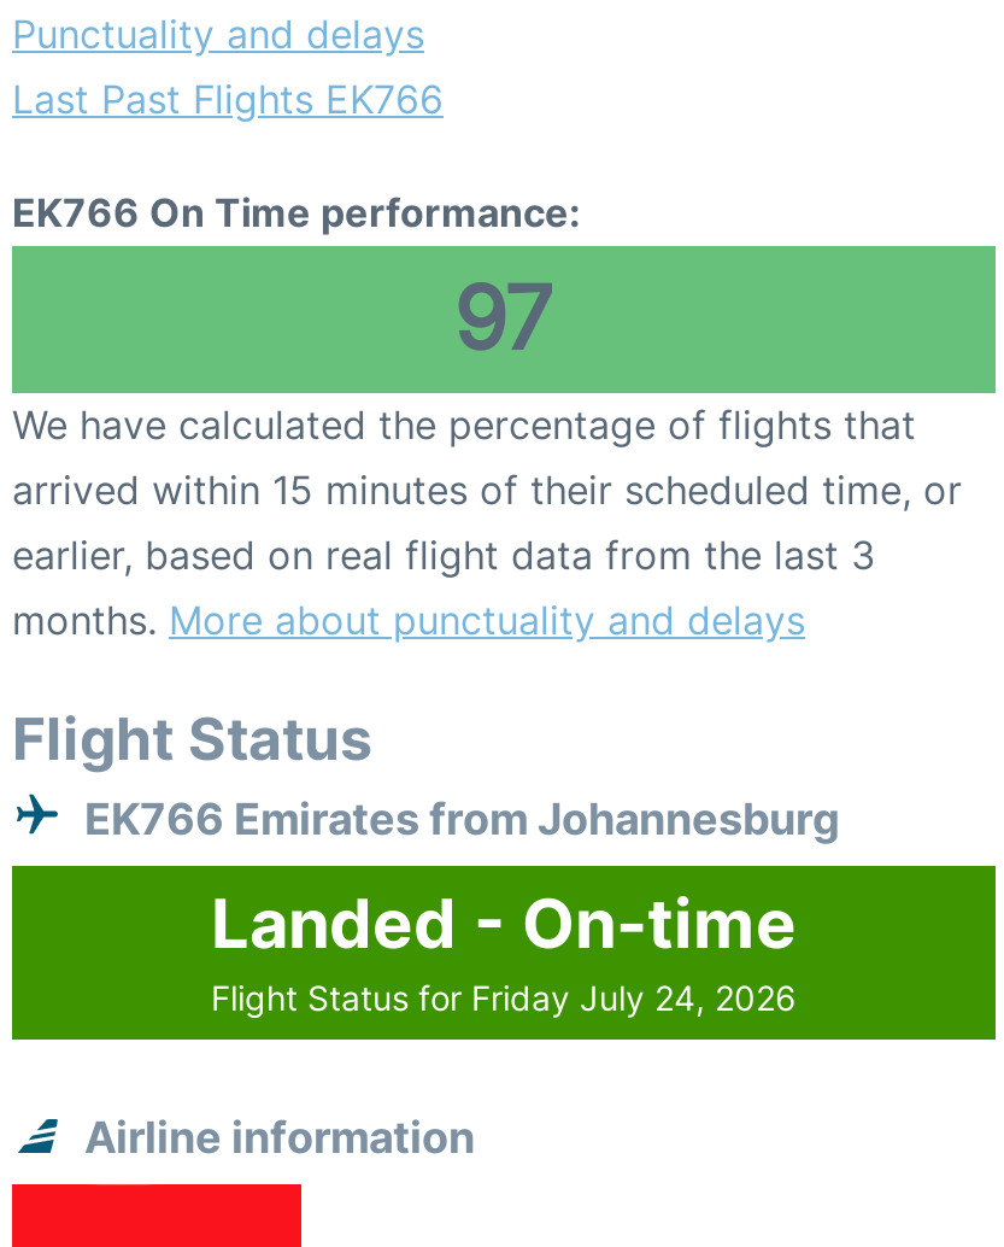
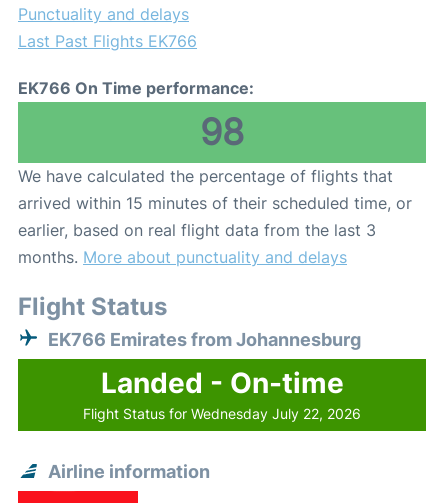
[453,265,554,371] 97 -> [200,110,244,154] 98
[211,977,797,1018] Flight Status for Friday July 24, 2026 -> [83,405,361,422] Flight Status for Wednesday July 22, 2026

